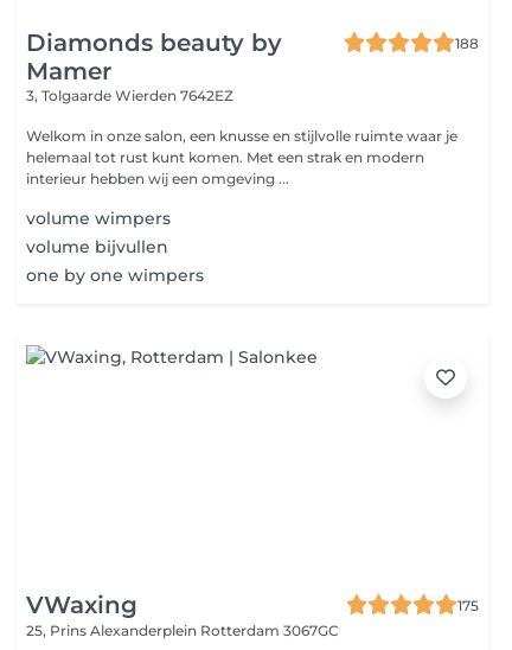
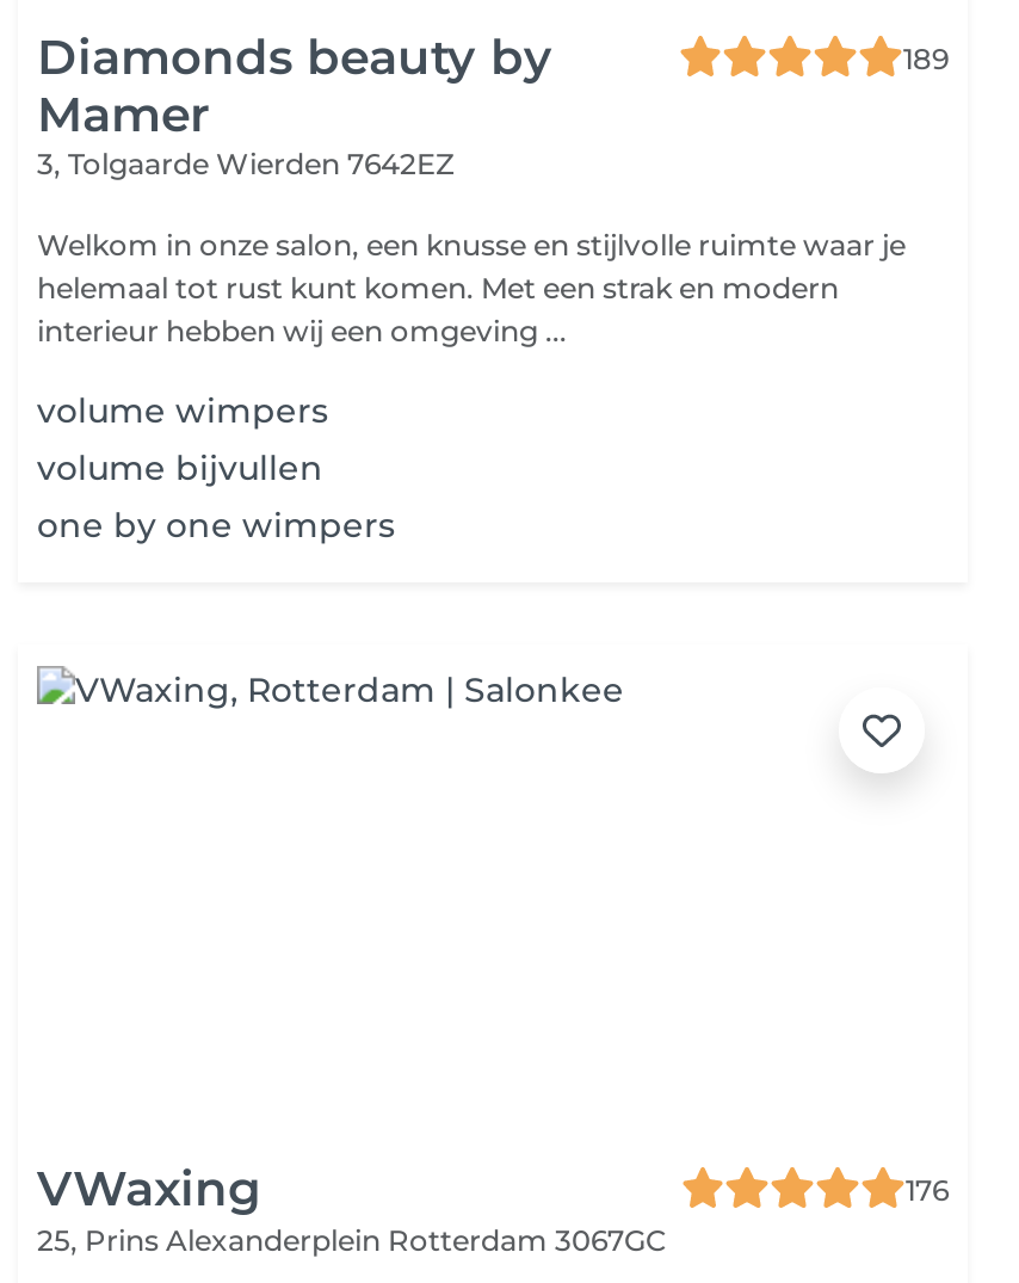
[455,34,479,52] 188 -> [903,41,949,76] 189
[457,597,479,614] 175 -> [906,1172,949,1208] 176

